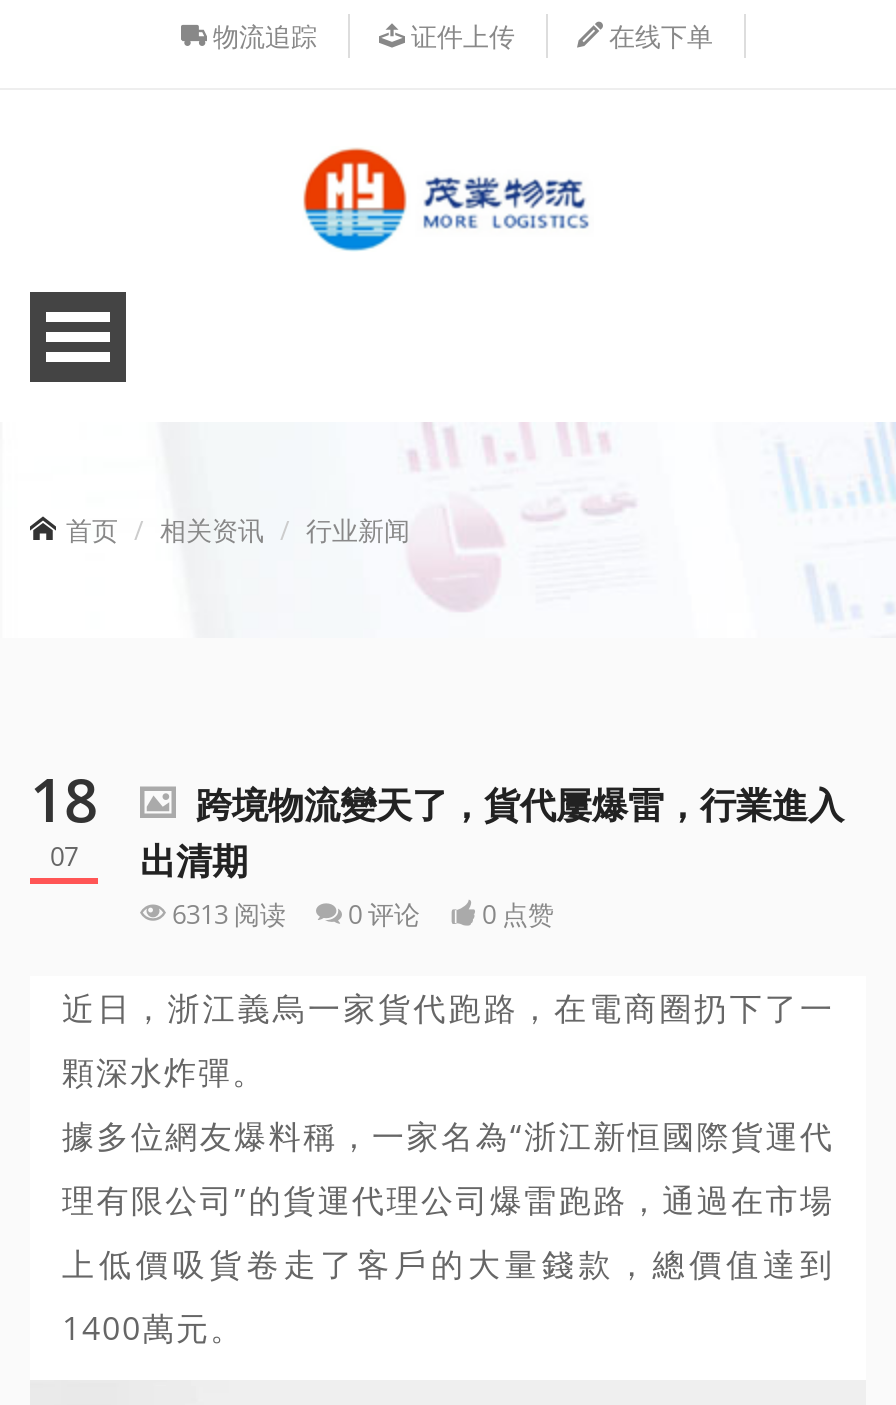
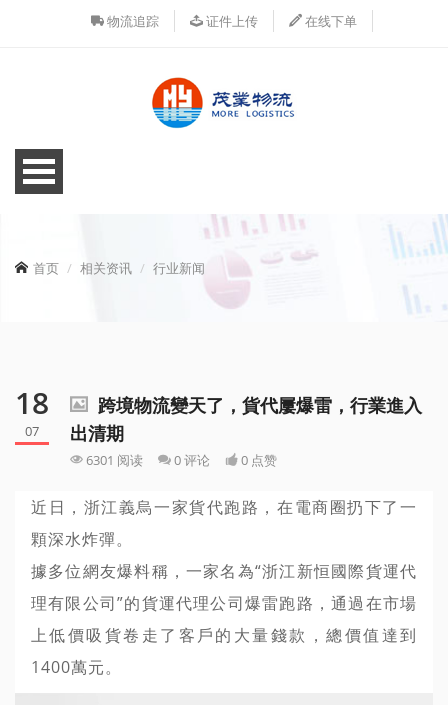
[172,896,554,932] 6313 阅读 0 评论 0 点赞 -> [86,451,277,469] 6301 阅读 0 评论 0 点赞

